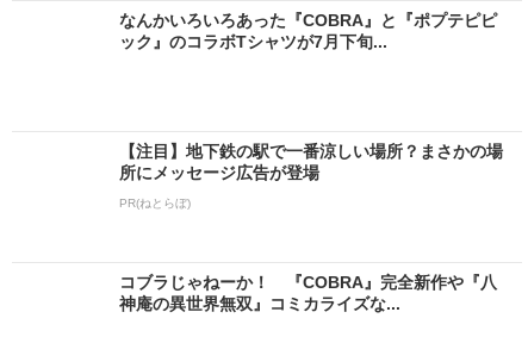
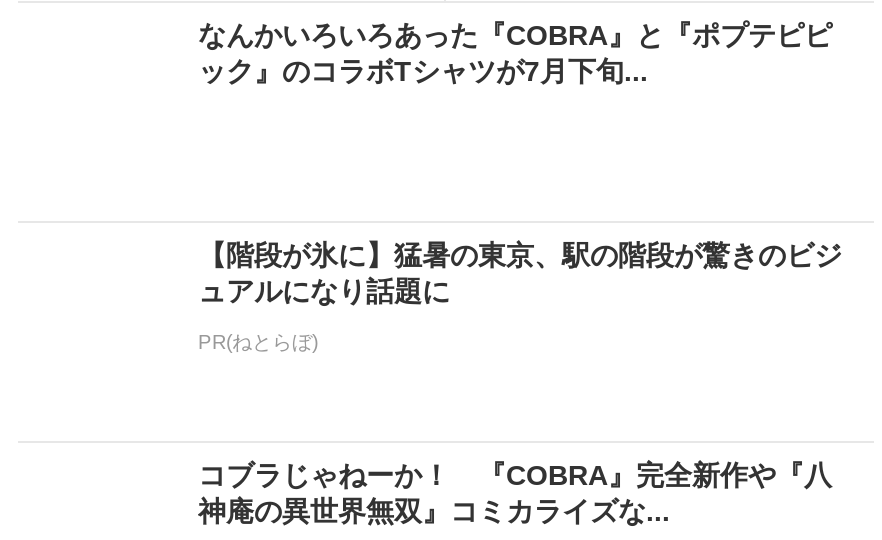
[119,142,503,183] 【注目】地下鉄の駅で一番涼しい場所？まさかの場 | 所にメッセージ広告が登場 -> [198,239,842,307] 【階段が氷に】猛暑の東京、駅の階段が驚きのビジ | ュアルになり話題に

